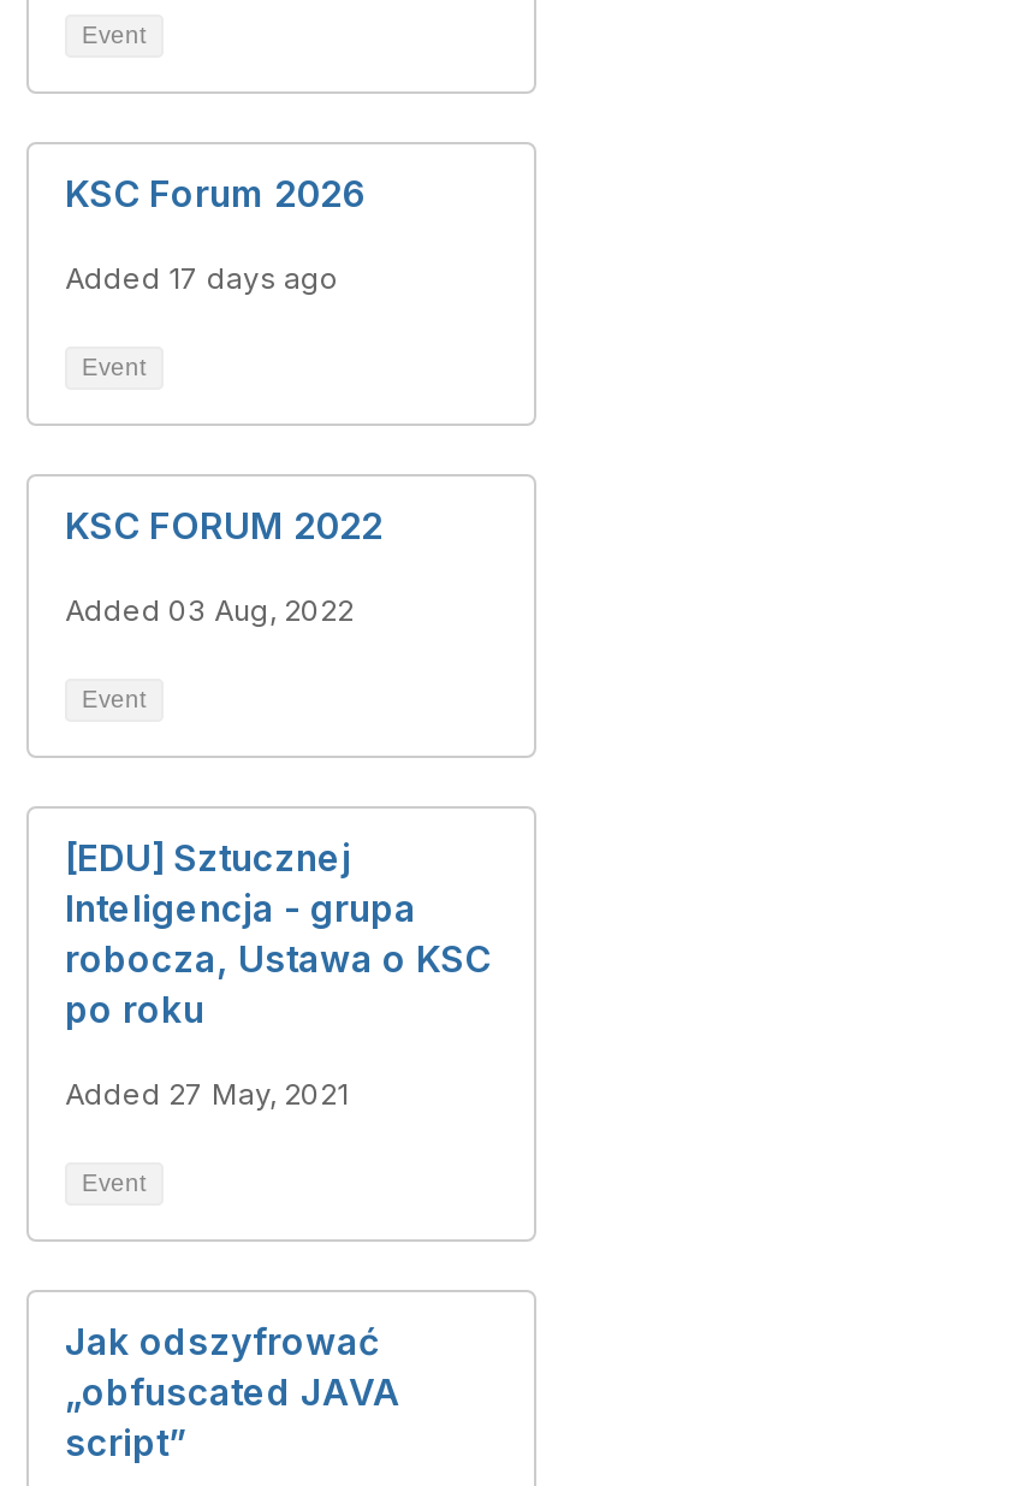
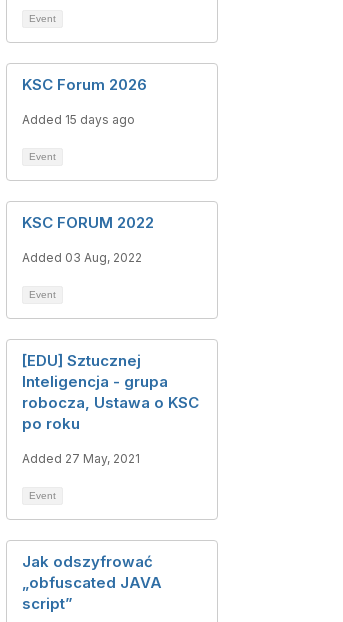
[65,260,339,296] Added 17 days ago -> [22,112,135,127] Added 15 days ago

